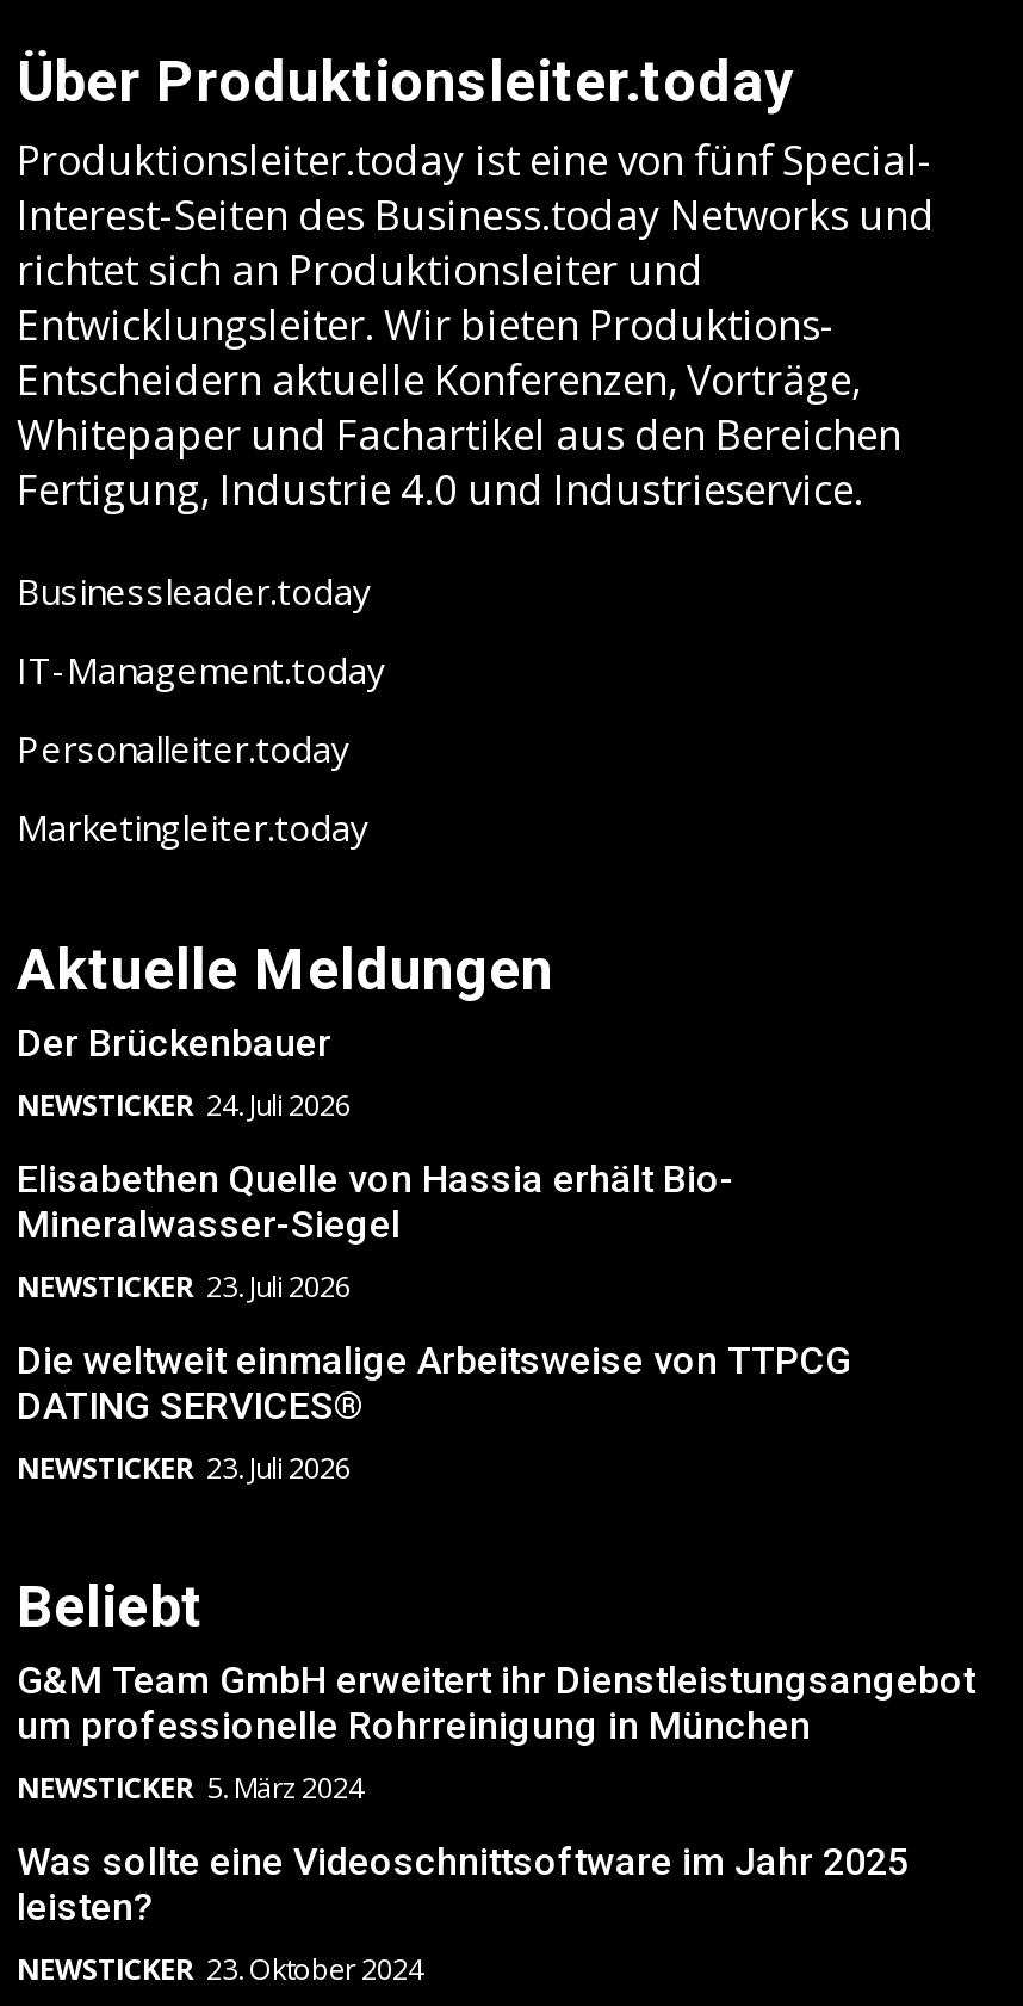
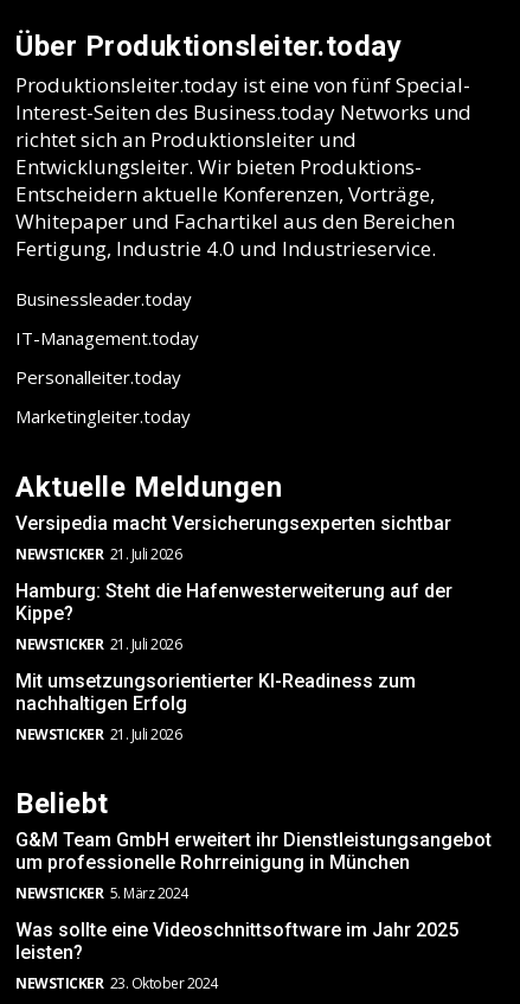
[17,1021,351,1126] Der Brückenbauer | NEWSTICKER 24. Juli 2026 -> [15,512,451,565] Versipedia macht Versicherungsexperten sichtbar | NEWSTICKER 21. Juli 2026
[17,1157,734,1307] Elisabethen Quelle von Hassia erhält Bio- | Mineralwasser-Siegel | NEWSTICKER 23. Juli 2026 -> [15,580,452,655] Hamburg: Steht die Hafenwesterweiterung auf der | Kippe? | NEWSTICKER 21. Juli 2026
[17,1338,851,1489] Die weltweit einmalige Arbeitsweise von TTPCG | DATING SERVICES® | NEWSTICKER 23. Juli 2026 -> [15,670,416,745] Mit umsetzungsorientierter KI-Readiness zum | nachhaltigen Erfolg | NEWSTICKER 21. Juli 2026

